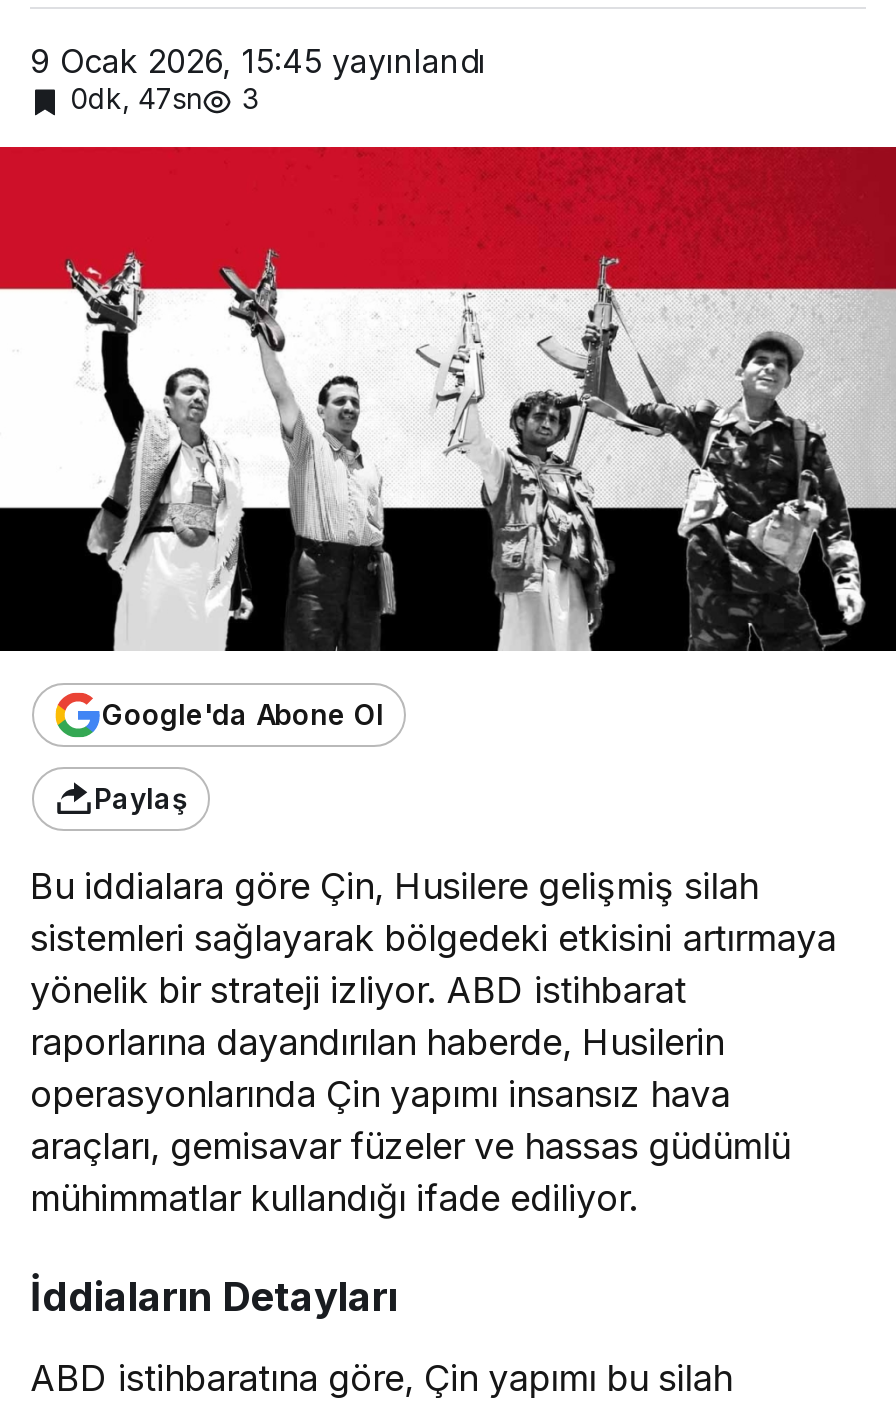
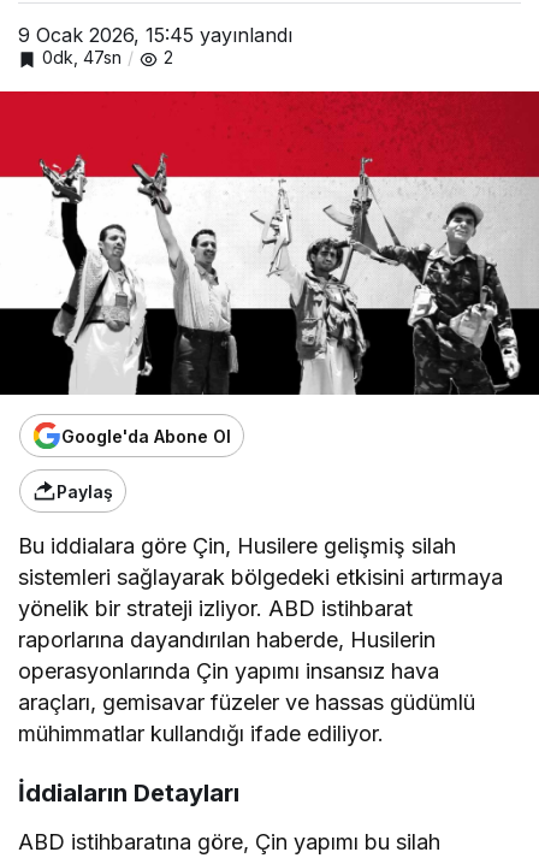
[242,81,258,115] 3 -> [164,47,173,67] 2

